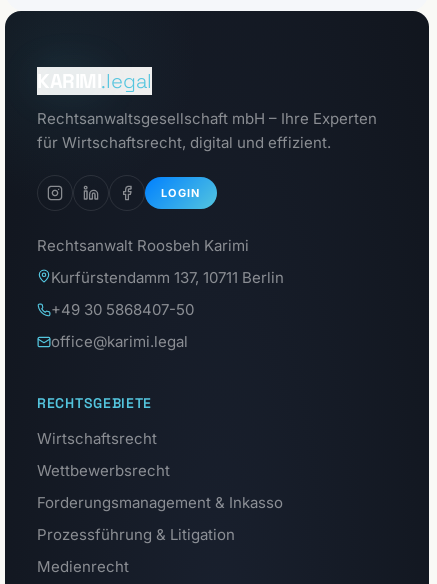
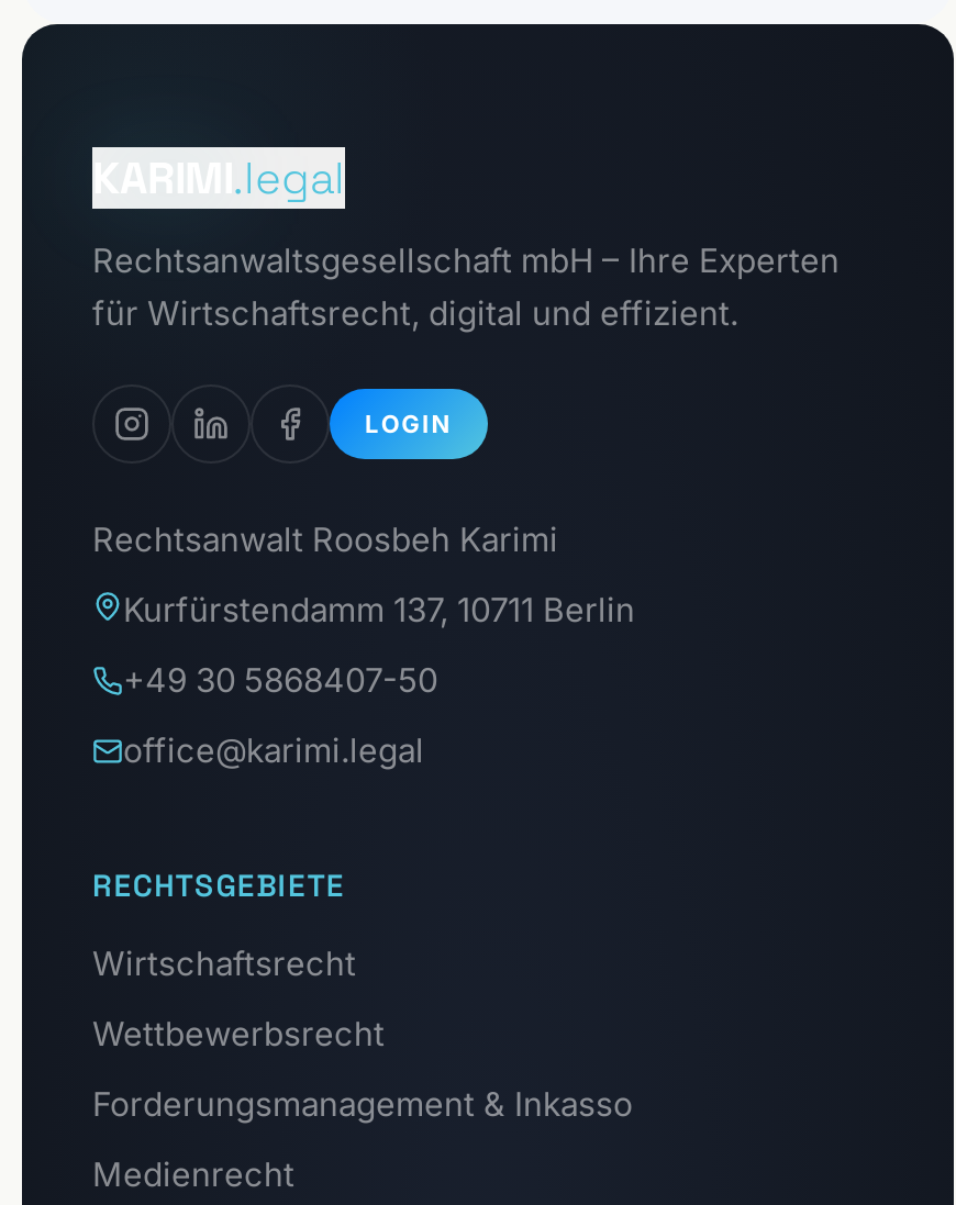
[37,525,235,544] Prozessführung & Litigation -> none

